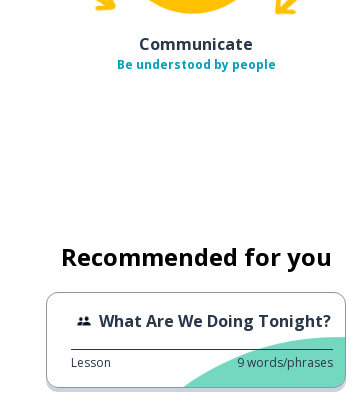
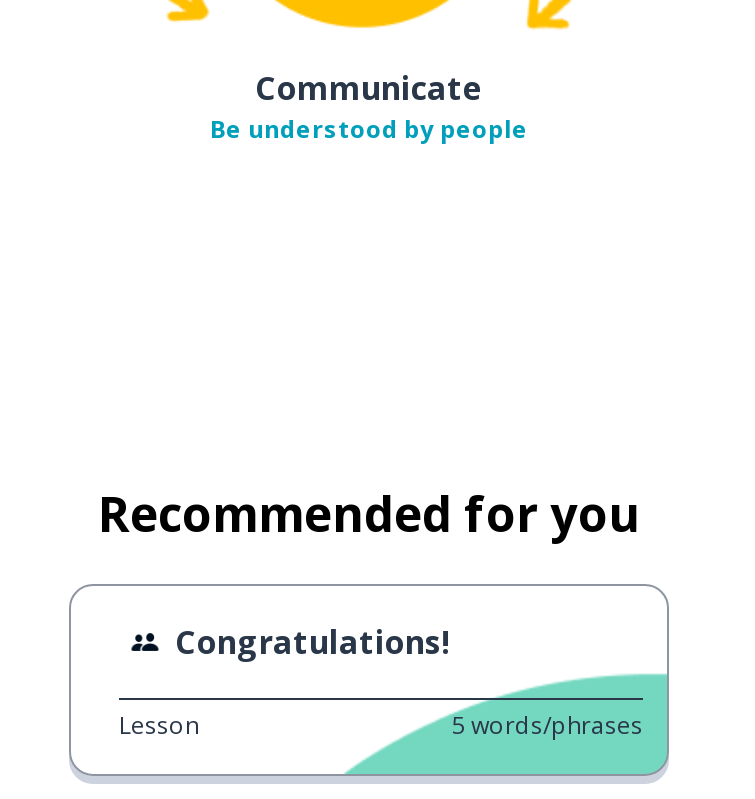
[99,310,331,332] What Are We Doing Tonight? -> [175,620,451,664] Congratulations!
[237,354,333,371] 9 words/phrases -> [451,708,643,742] 5 words/phrases

